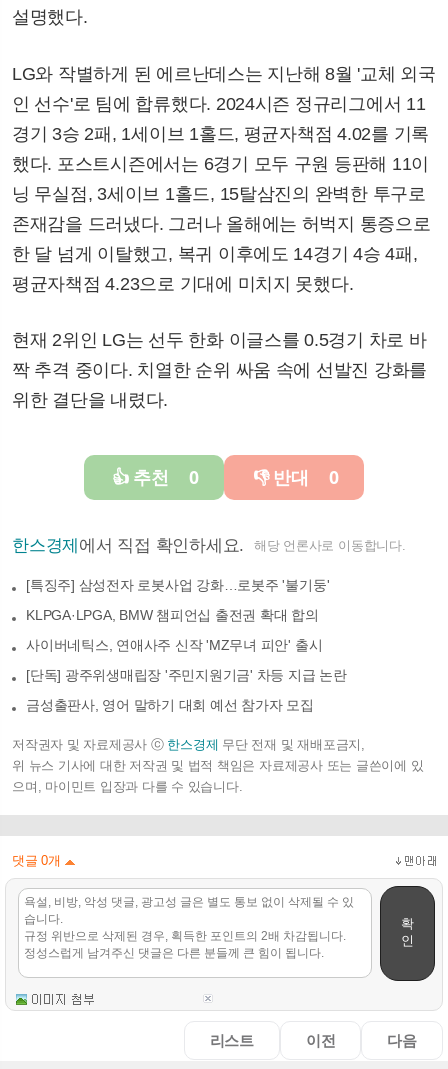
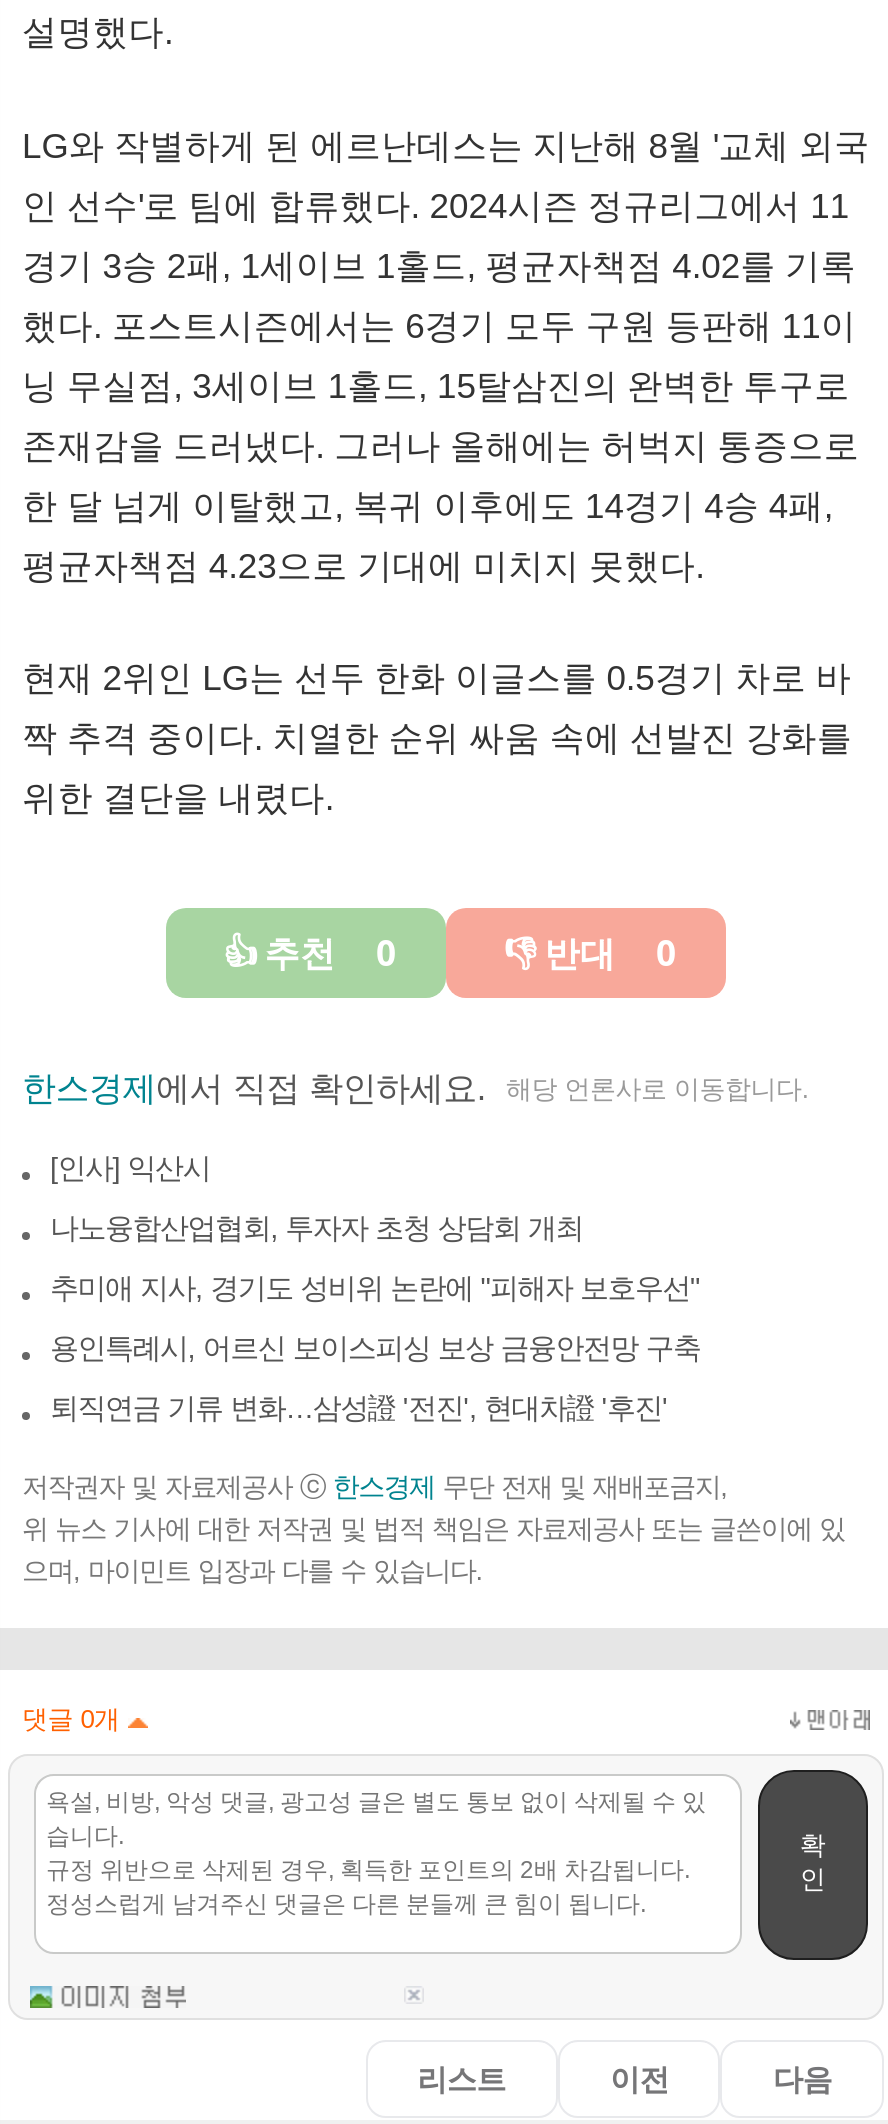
[26,577,329,593] [특징주] 삼성전자 로봇사업 강화…로봇주 '불기둥' -> [50,1152,210,1184] [인사] 익산시
[26,607,319,623] KLPGA·LPGA, BMW 챔피언십 출전권 확대 합의 -> [50,1212,583,1244] 나노융합산업협회, 투자자 초청 상담회 개최
[26,637,322,653] 사이버네틱스, 연애사주 신작 'MZ무녀 피안' 출시 -> [50,1272,700,1304] 추미애 지사, 경기도 성비위 논란에 "피해자 보호우선"
[26,667,347,683] [단독] 광주위생매립장 '주민지원기금' 차등 지급 논란 -> [50,1332,701,1364] 용인특례시, 어르신 보이스피싱 보상 금융안전망 구축
[26,697,314,713] 금성출판사, 영어 말하기 대회 예선 참가자 모집 -> [50,1392,668,1424] 퇴직연금 기류 변화…삼성證 '전진', 현대차證 '후진'

